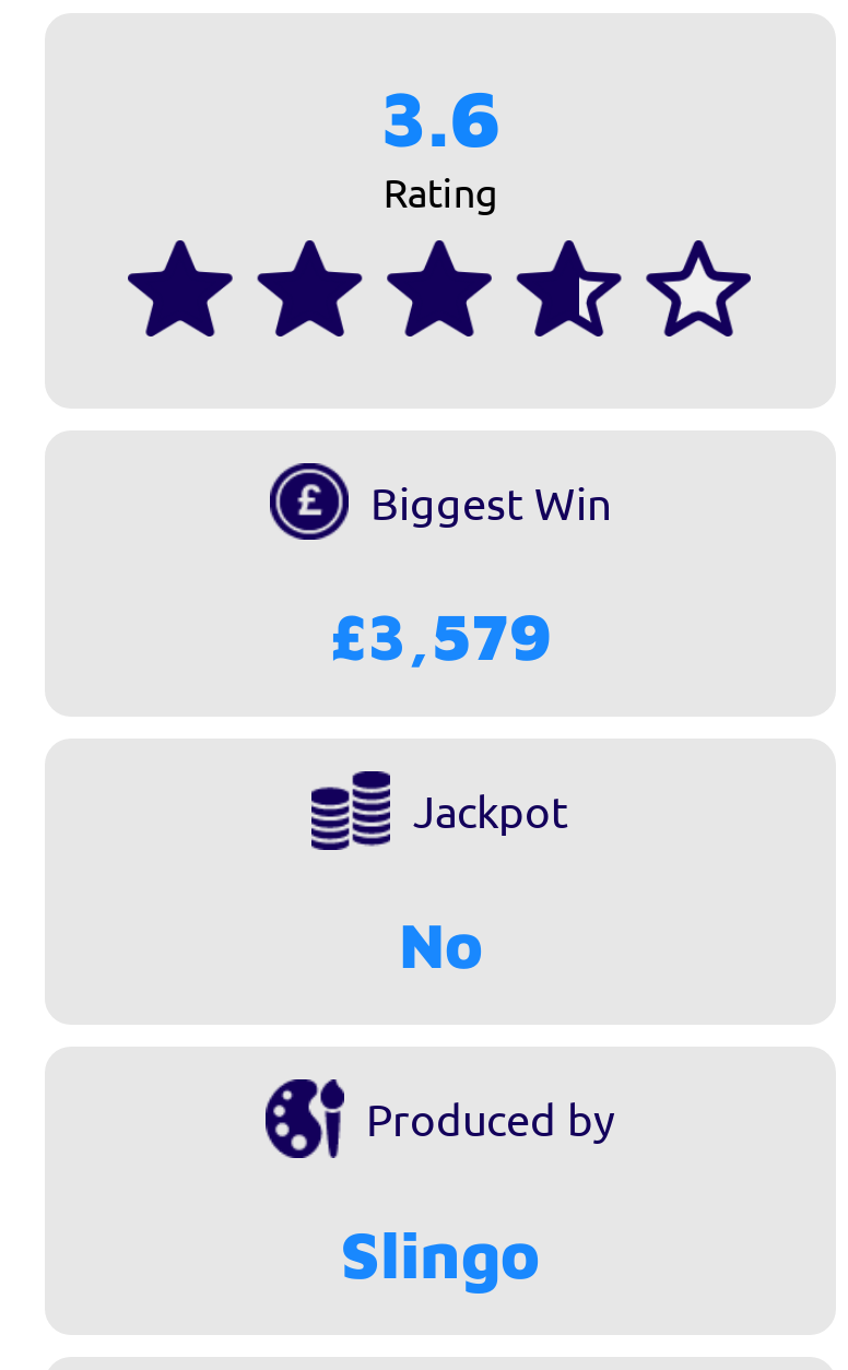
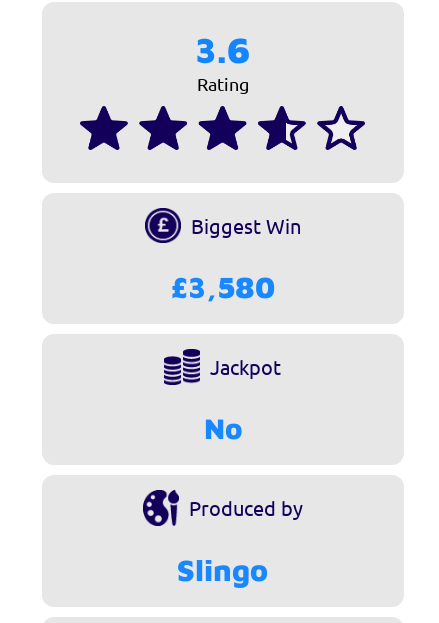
[330,598,551,674] £3,579 -> [171,269,275,304] £3,580

